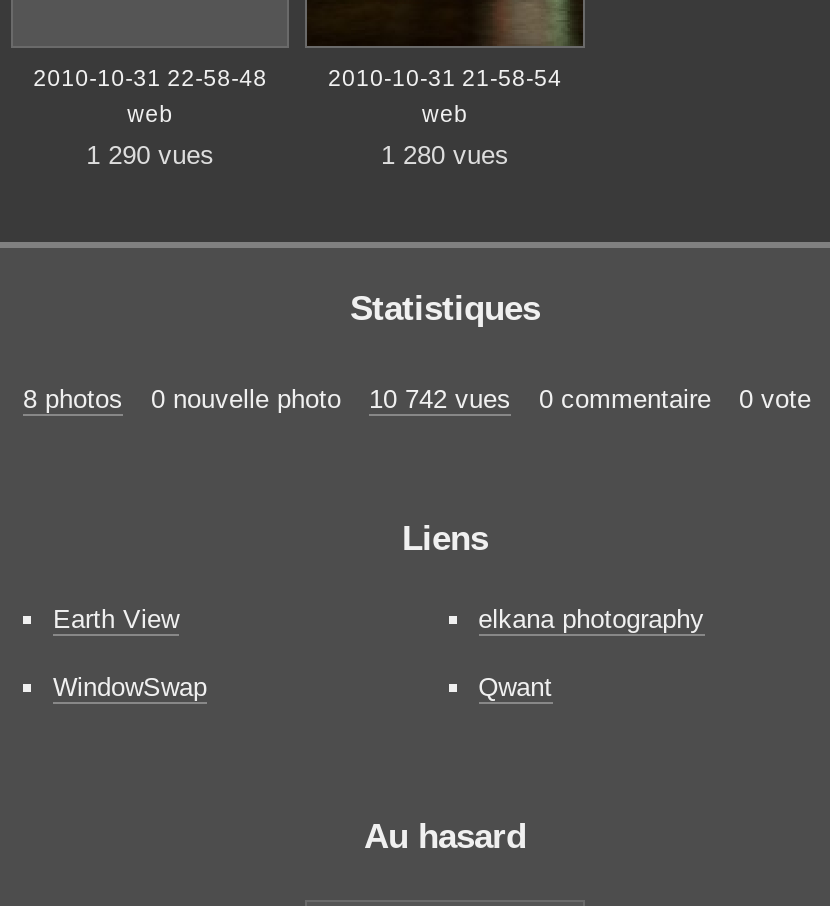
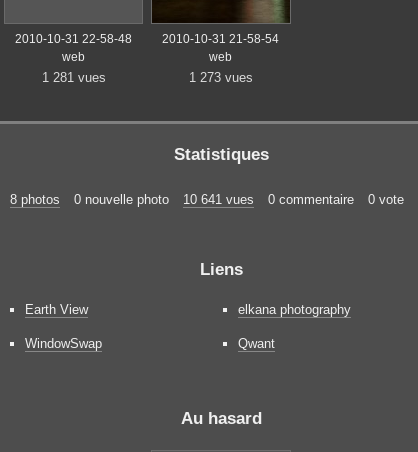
[86,139,214,169] 1 290 vues -> [42,70,106,85] 1 281 vues
[381,139,509,169] 1 280 vues -> [189,70,253,85] 1 273 vues
[23,383,811,413] 8 photos 0 nouvelle photo 10 742 vues 0 commentaire 0 vote -> [10,192,404,207] 8 photos 0 nouvelle photo 10 641 vues 0 commentaire 0 vote

